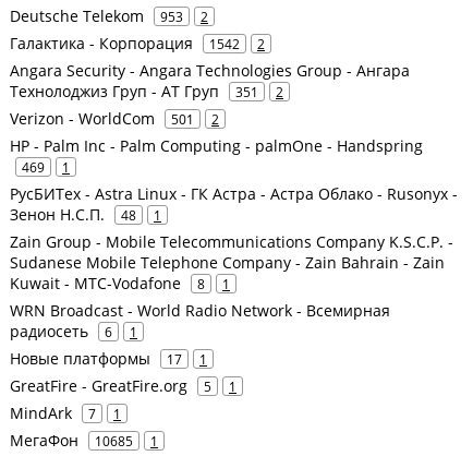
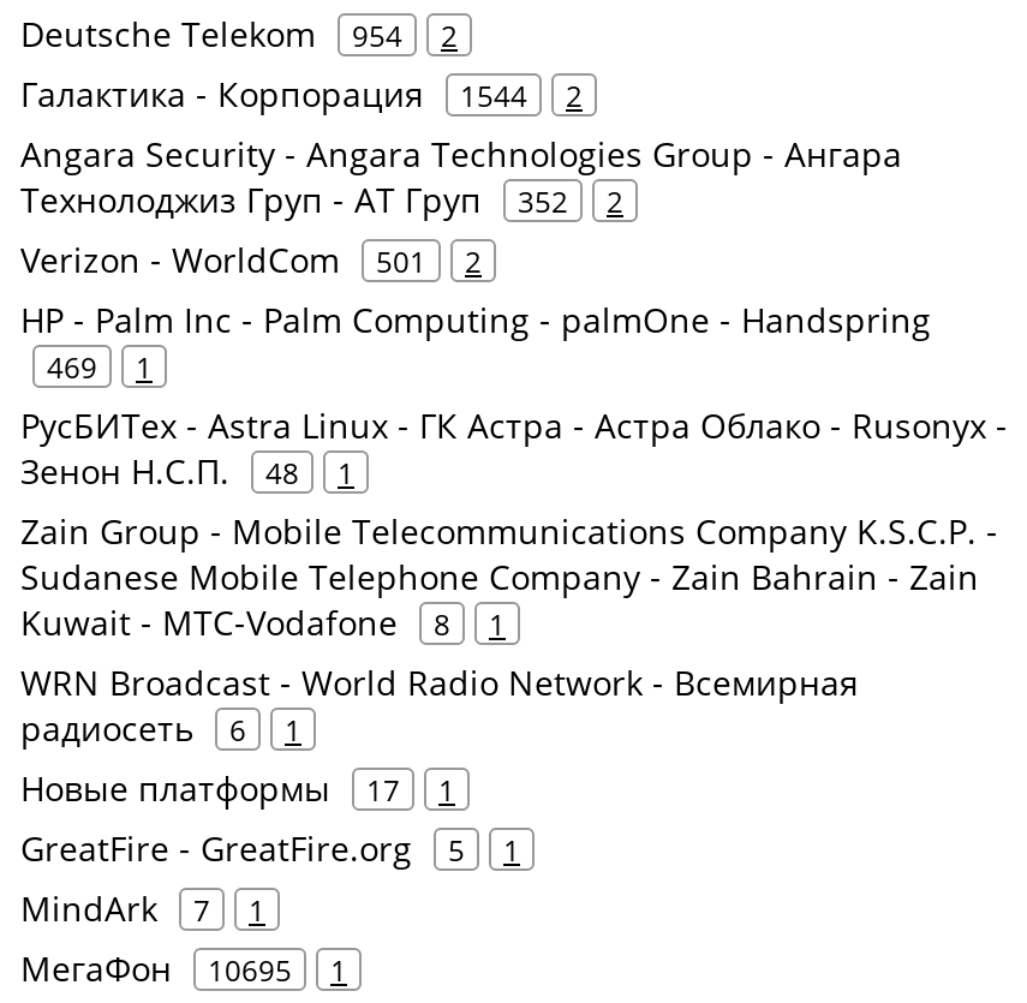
[10,5,208,26] Deutsche Telekom 953 2 -> [20,11,458,56] Deutsche Telekom 954 2
[10,33,265,53] Галактика - Корпорация 1542 2 -> [20,71,583,117] Галактика - Корпорация 1544 2
[10,81,283,101] Технолоджиз Груп - АТ Груп 351 2 -> [20,177,623,222] Технолоджиз Груп - АТ Груп 352 2
[10,430,158,451] МегаФон 10685 1 -> [20,945,347,991] МегаФон 10695 1

